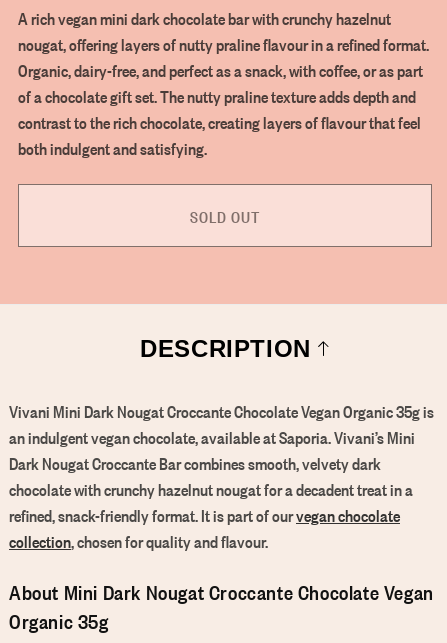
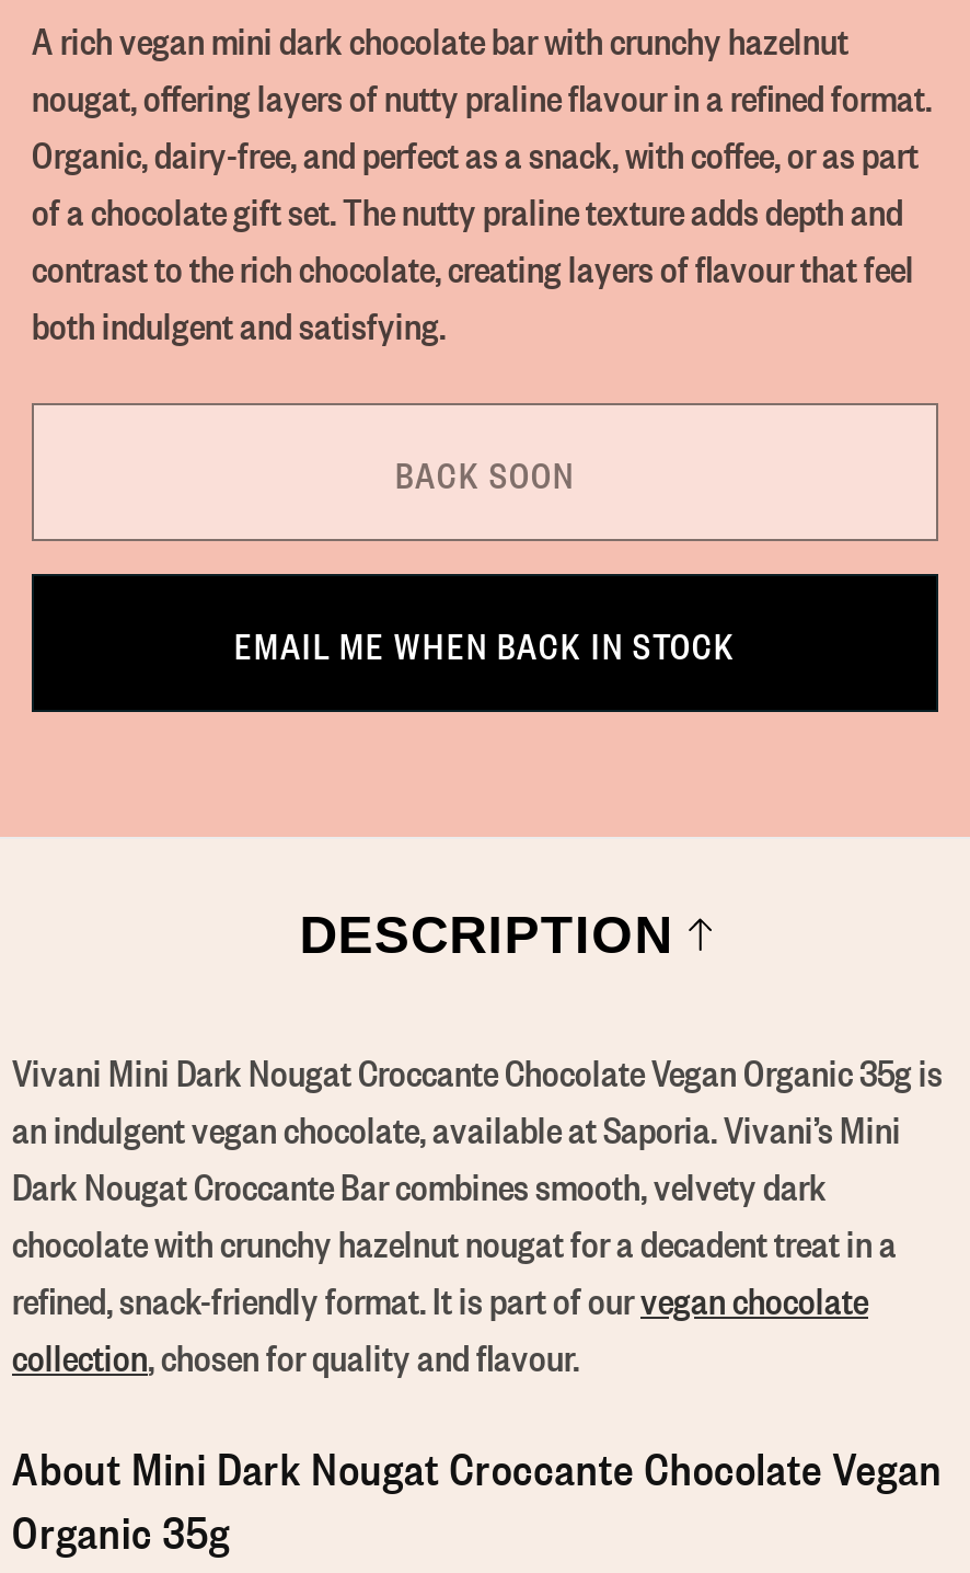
[190,203,260,227] SOLD OUT -> [234,445,736,668] BACK SOON | EMAIL ME WHEN BACK IN STOCK

